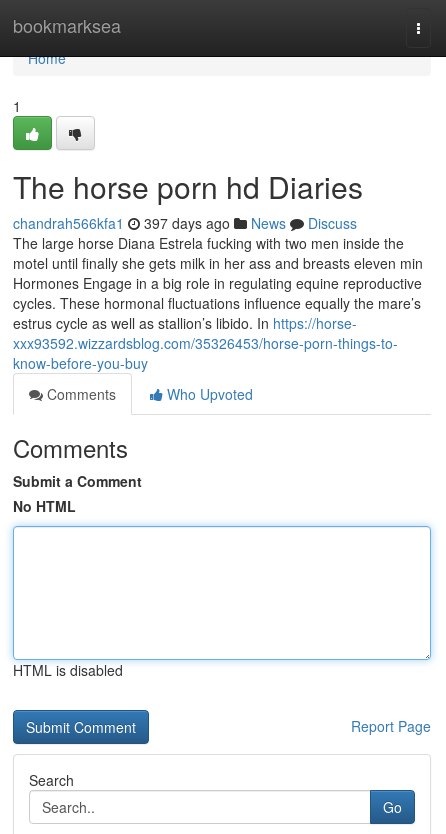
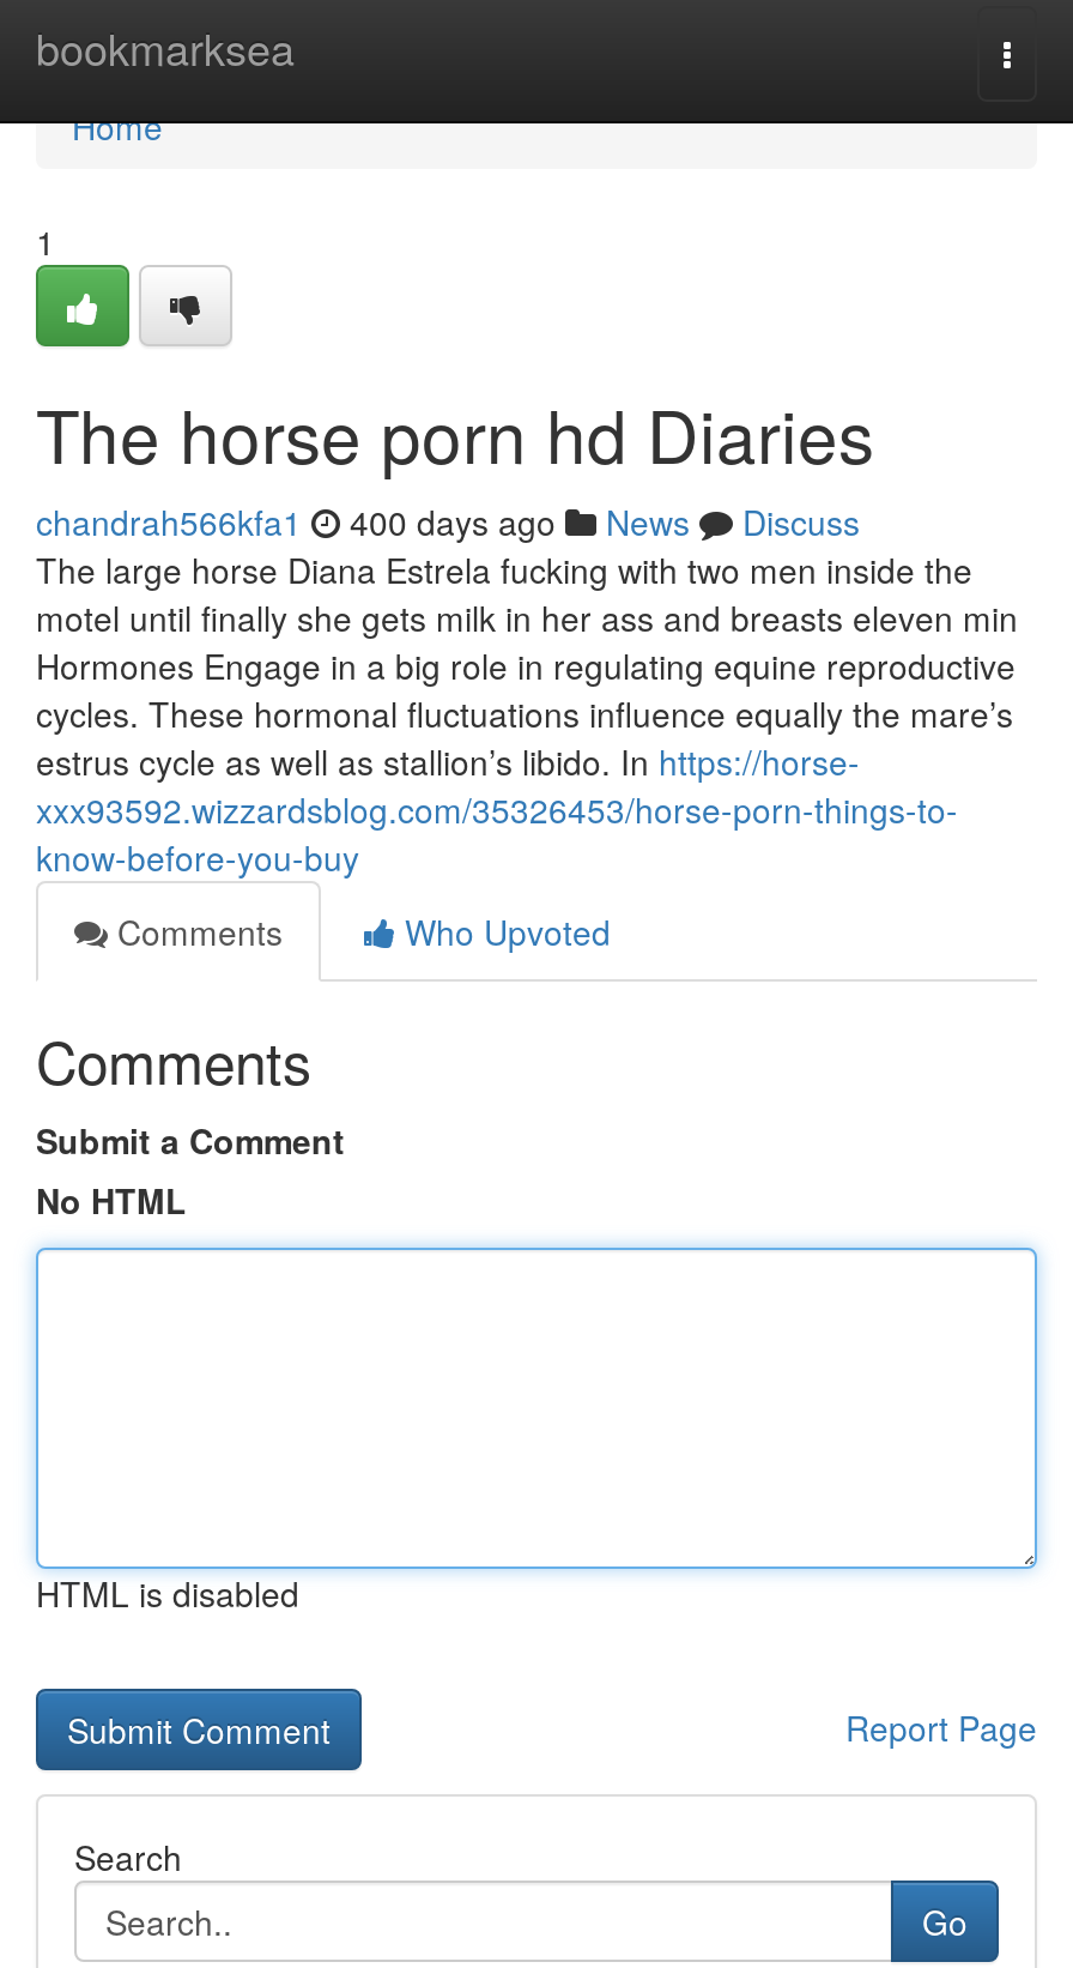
[13,213,357,233] chandrah566kfa1 397 days ago News Discuss -> [36,497,860,545] chandrah566kfa1 400 days ago News Discuss

